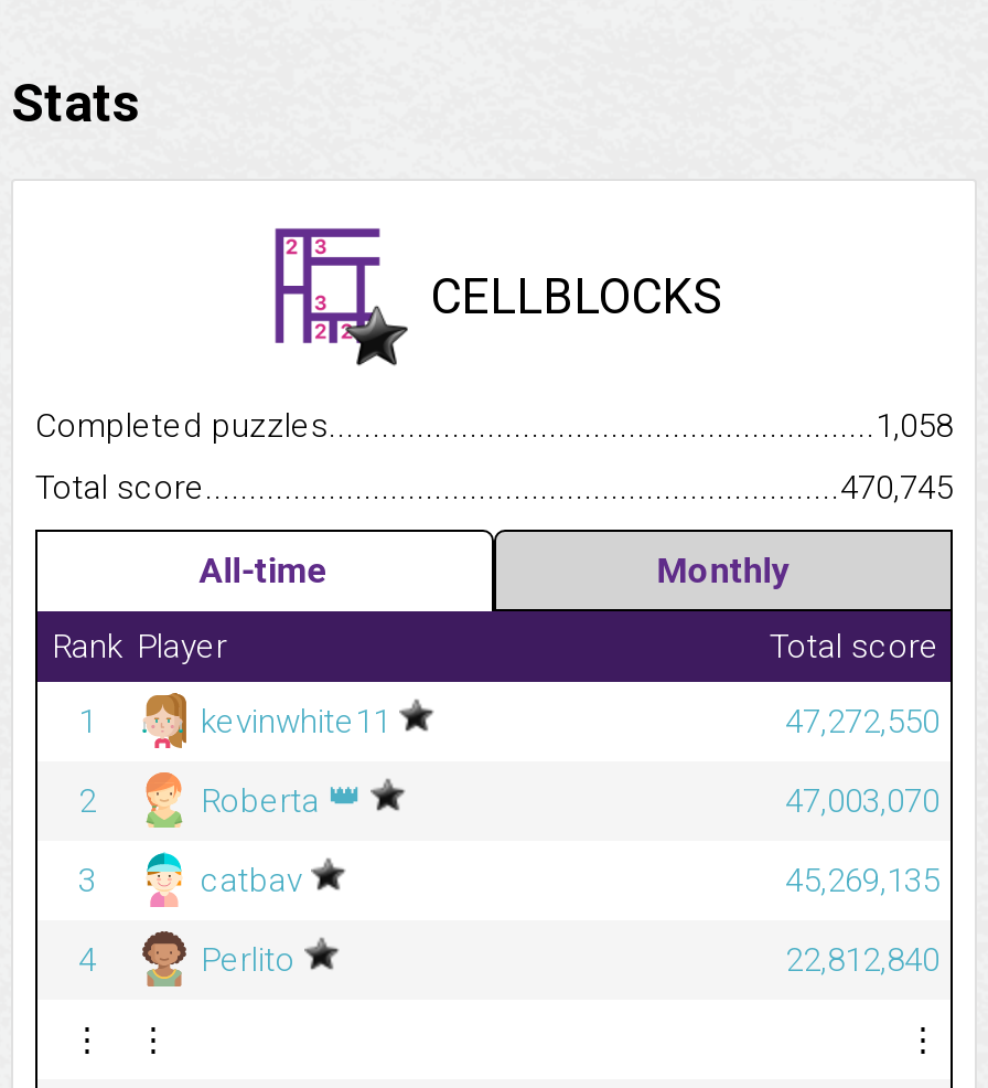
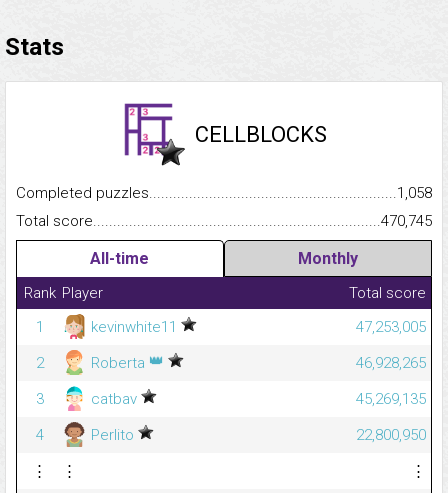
[785,702,939,742] 47,272,550 -> [356,318,426,336] 47,253,005
[785,781,939,821] 47,003,070 -> [356,354,426,372] 46,928,265
[785,940,939,980] 22,812,840 -> [356,426,426,444] 22,800,950

